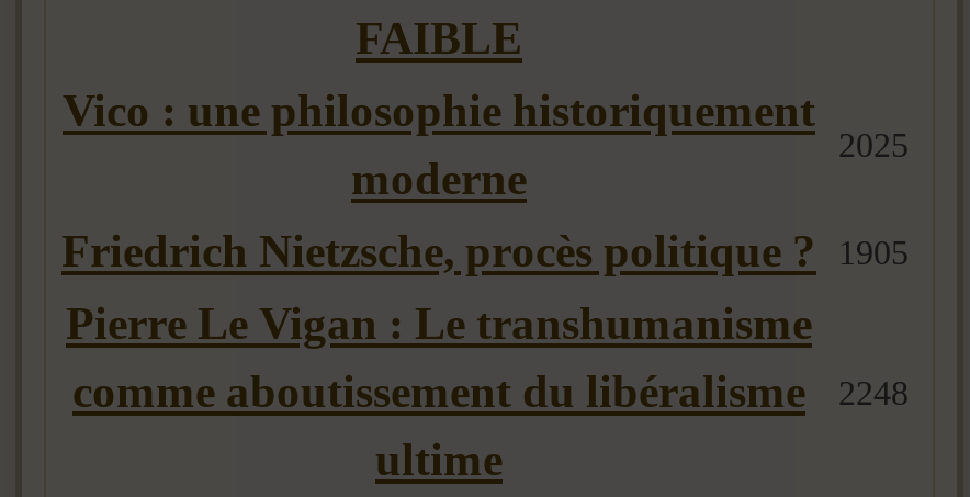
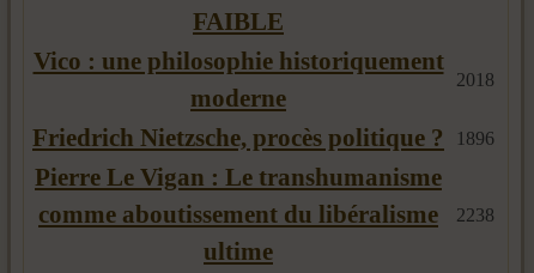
[838,126,909,163] 2025 -> [456,69,494,90] 2018
[61,225,909,275] Friedrich Nietzsche, procès politique ? 1905 -> [32,123,494,151] Friedrich Nietzsche, procès politique ? 1896
[72,365,909,416] comme aboutissement du libéralisme 2248 -> [38,200,494,227] comme aboutissement du libéralisme 2238

